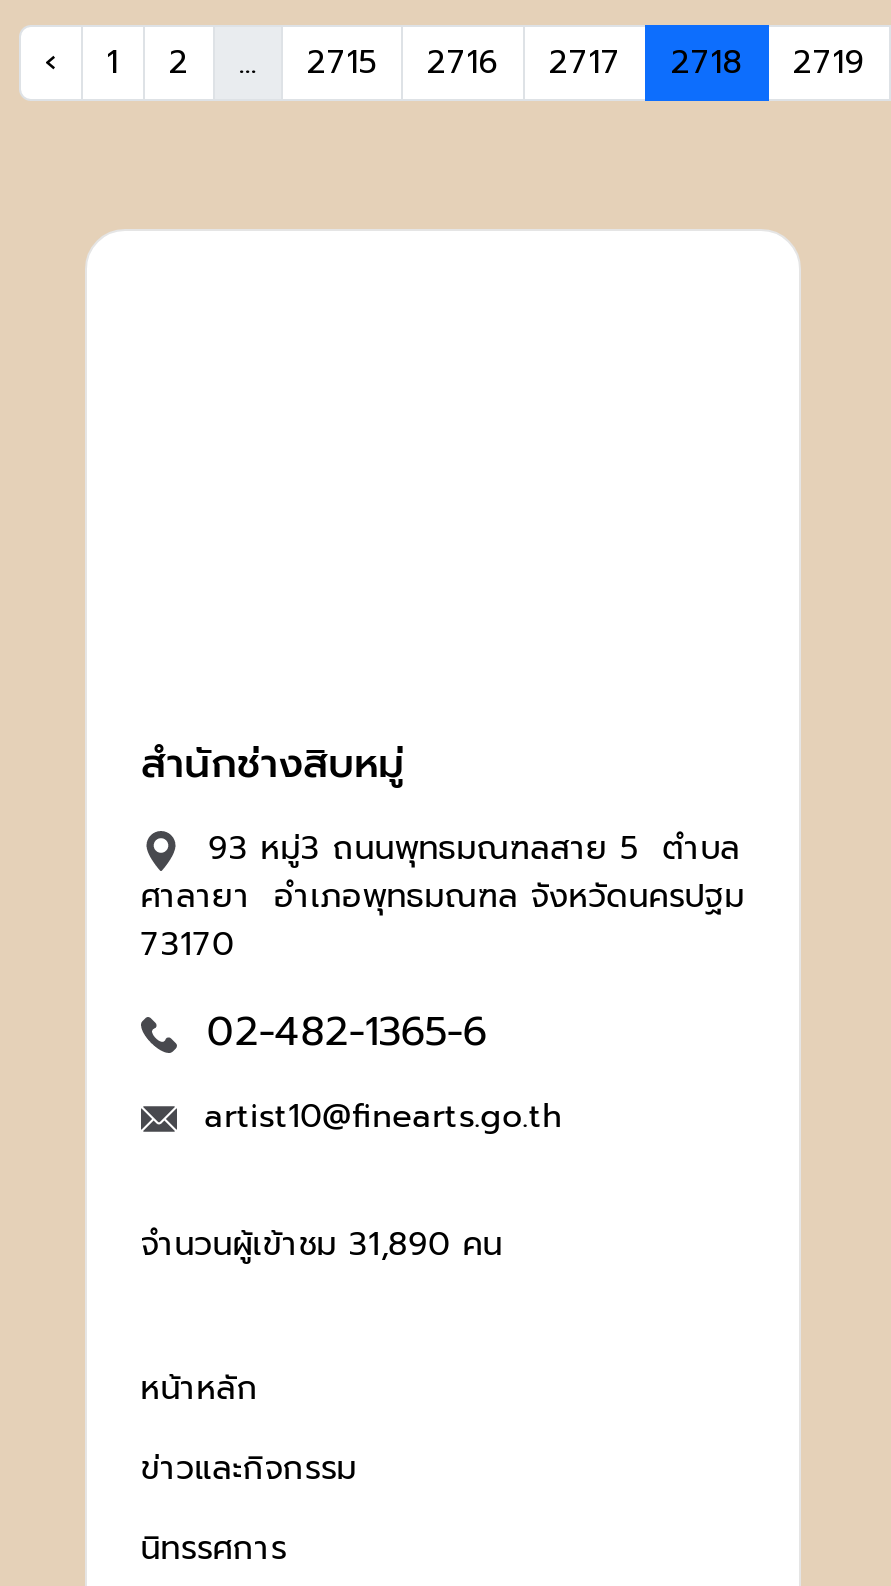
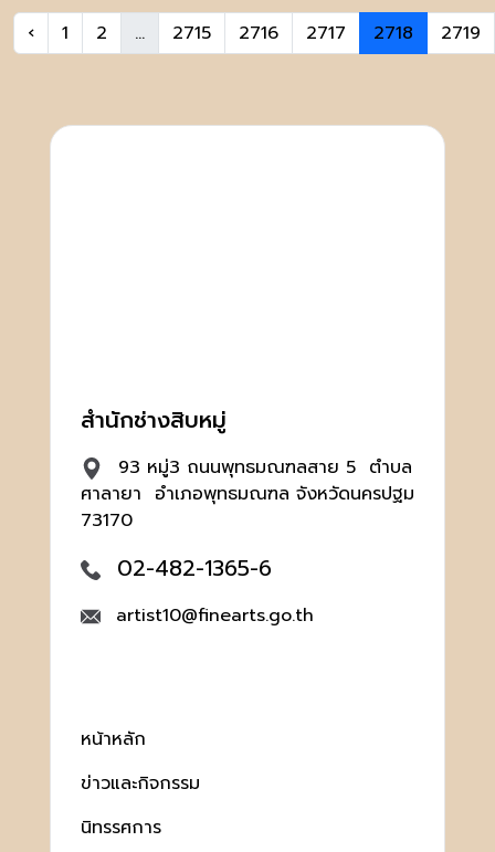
[141,1221,503,1269] จำนวนผู้เข้าชม 31,890 คน -> none

